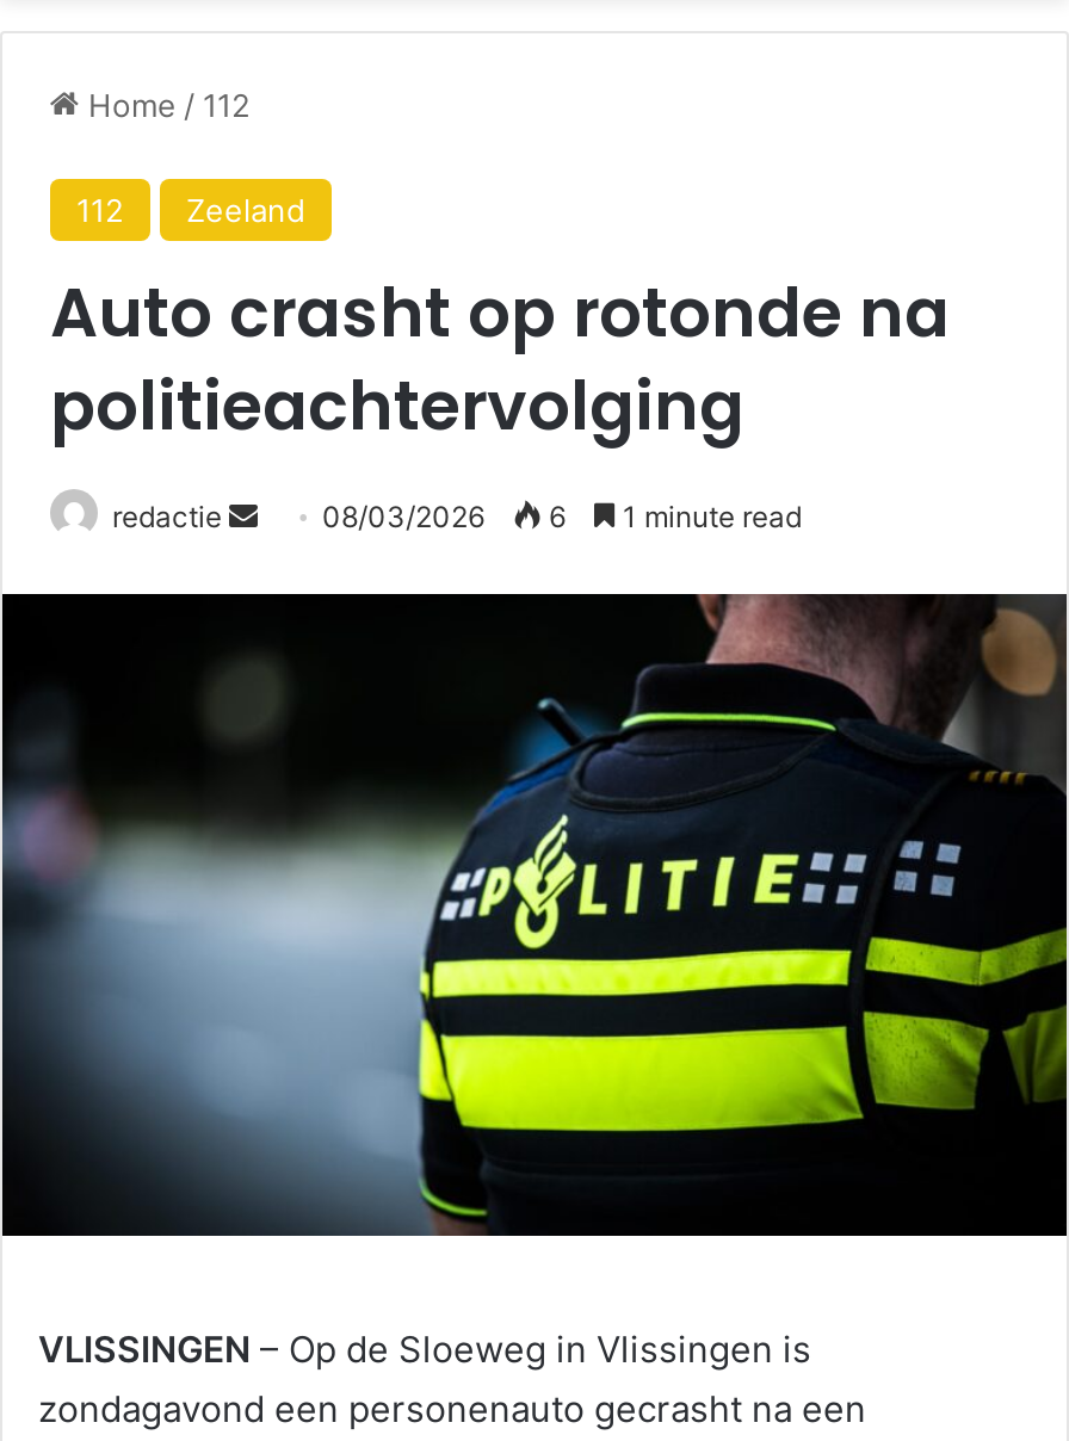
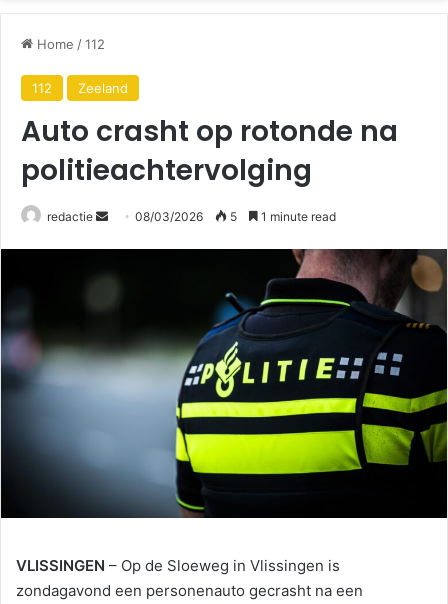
[542,499,566,534] 6 -> [227,209,237,224] 5

